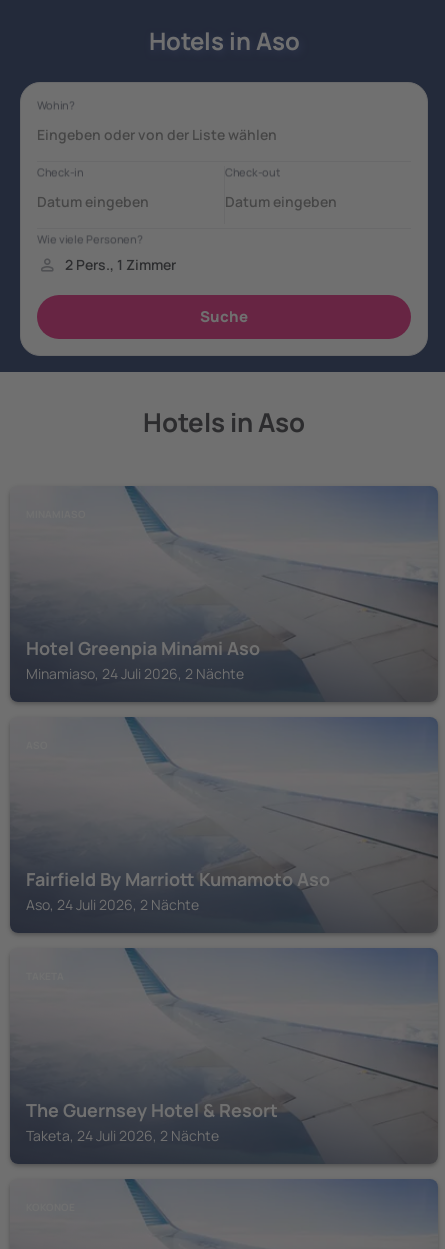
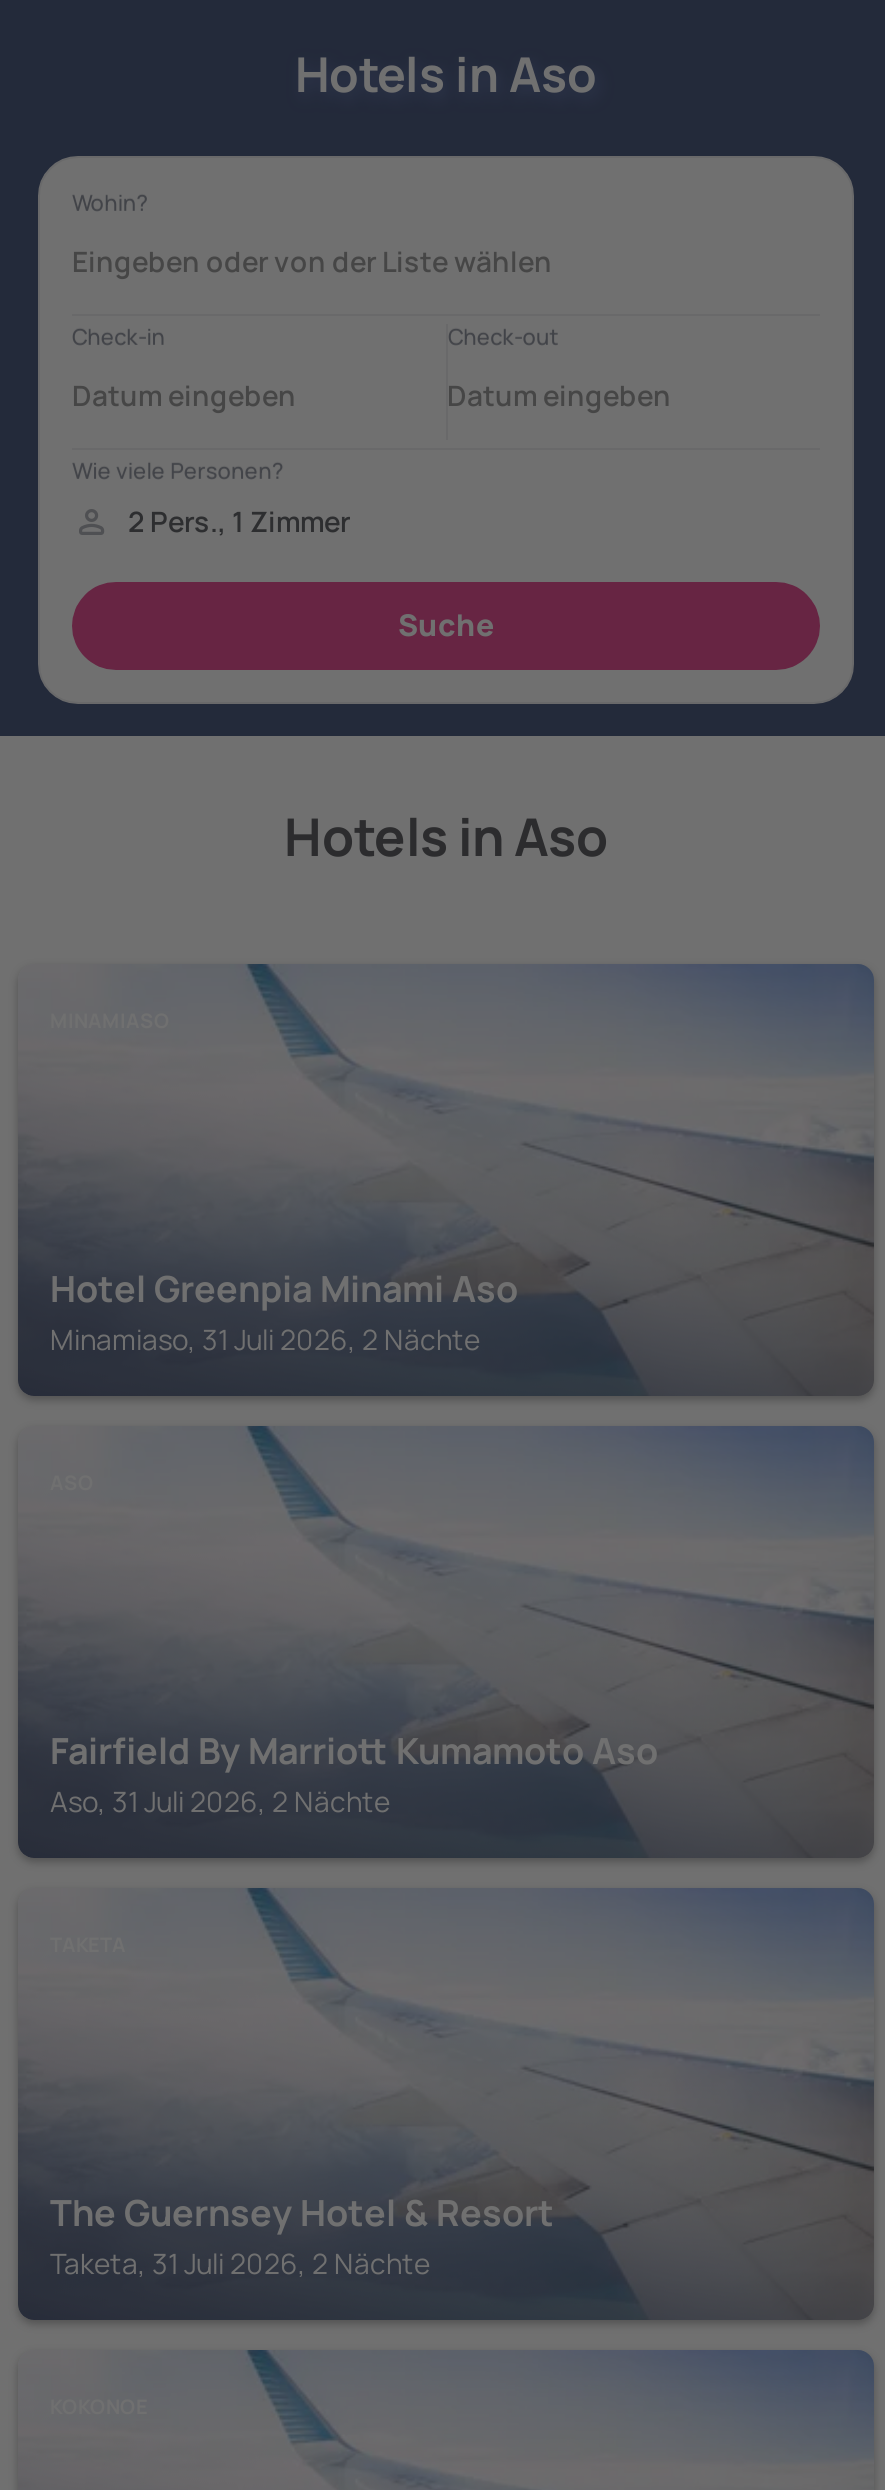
[26,664,244,683] Minamiaso, 24 Juli 2026, 2 Nächte -> [50,1320,480,1358] Minamiaso, 31 Juli 2026, 2 Nächte
[26,895,199,914] Aso, 24 Juli 2026, 2 Nächte -> [50,1782,390,1820] Aso, 31 Juli 2026, 2 Nächte
[26,1126,219,1145] Taketa, 24 Juli 2026, 2 Nächte -> [50,2244,430,2282] Taketa, 31 Juli 2026, 2 Nächte

